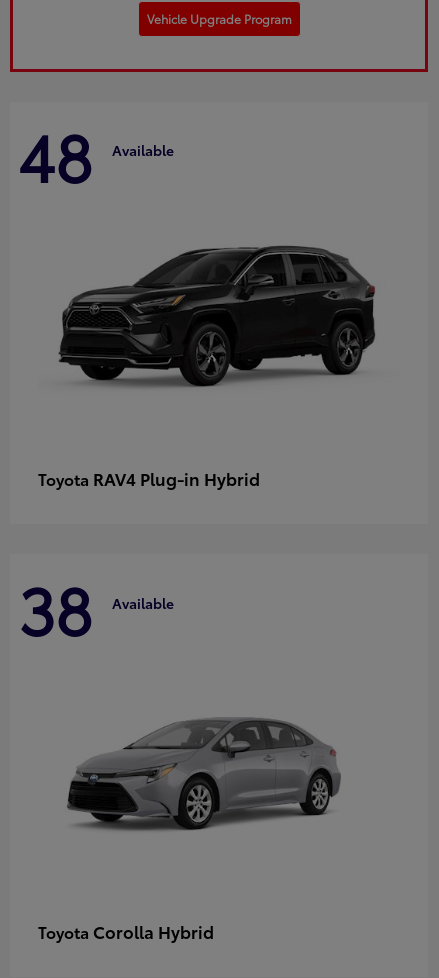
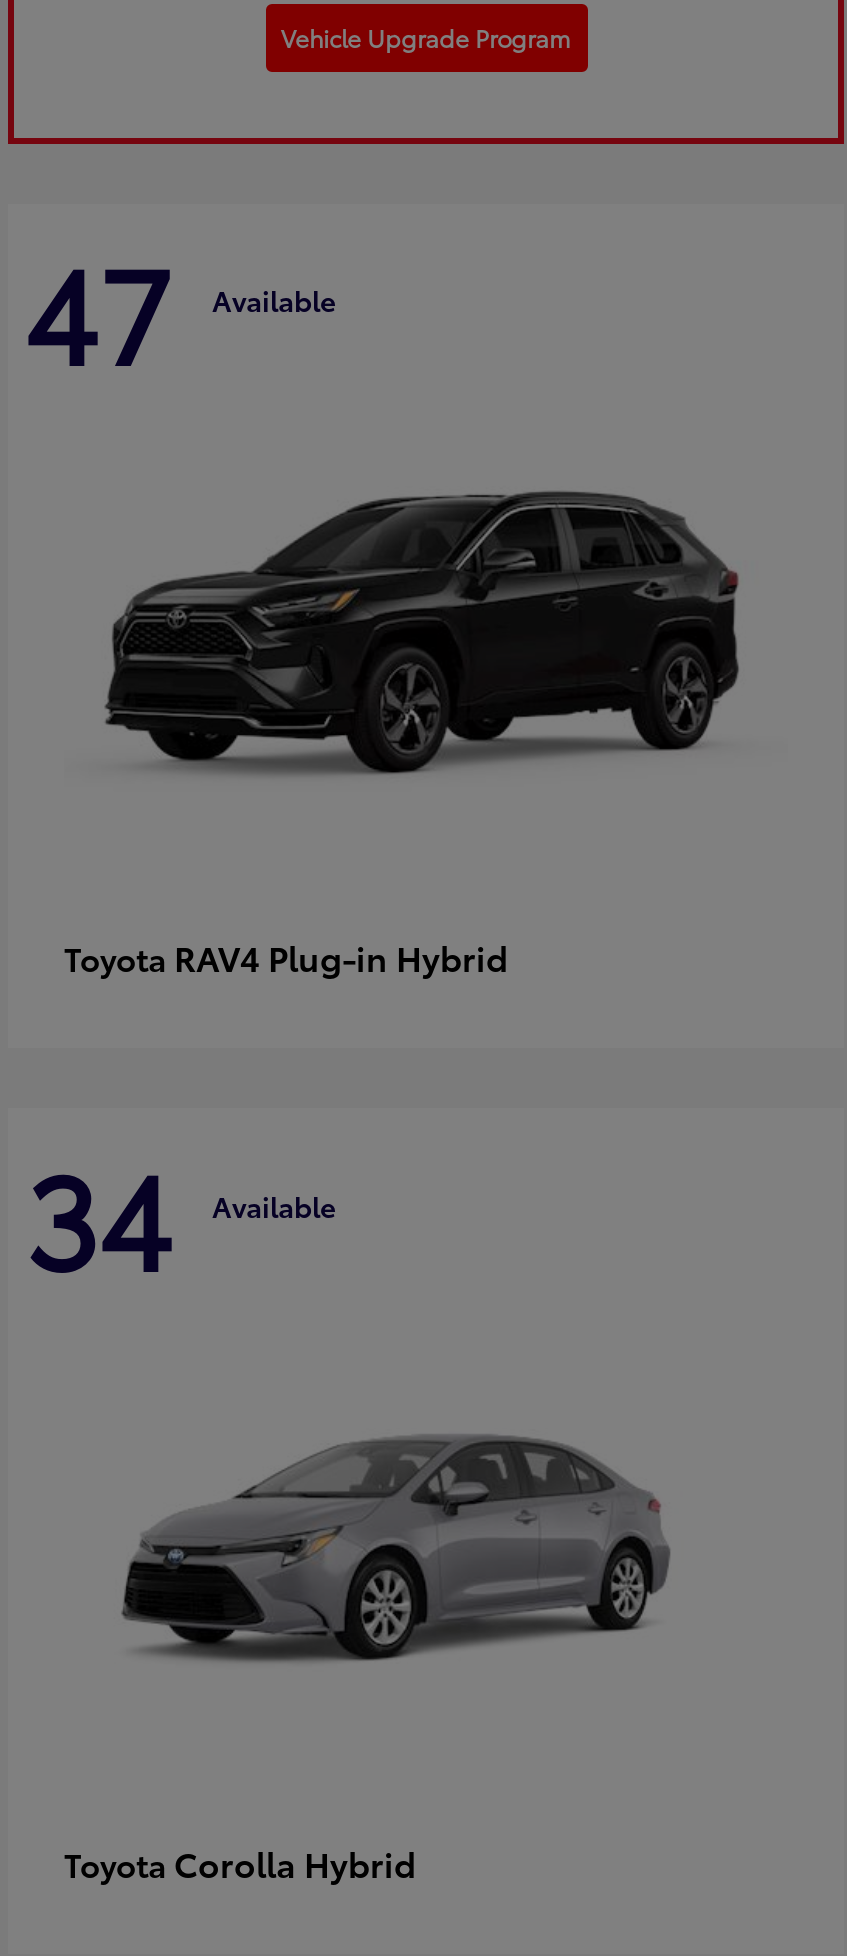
[18,108,174,200] 48 Available -> [24,217,336,401] 47 Available
[18,561,174,653] 38 Available -> [24,1121,336,1305] 34 Available

